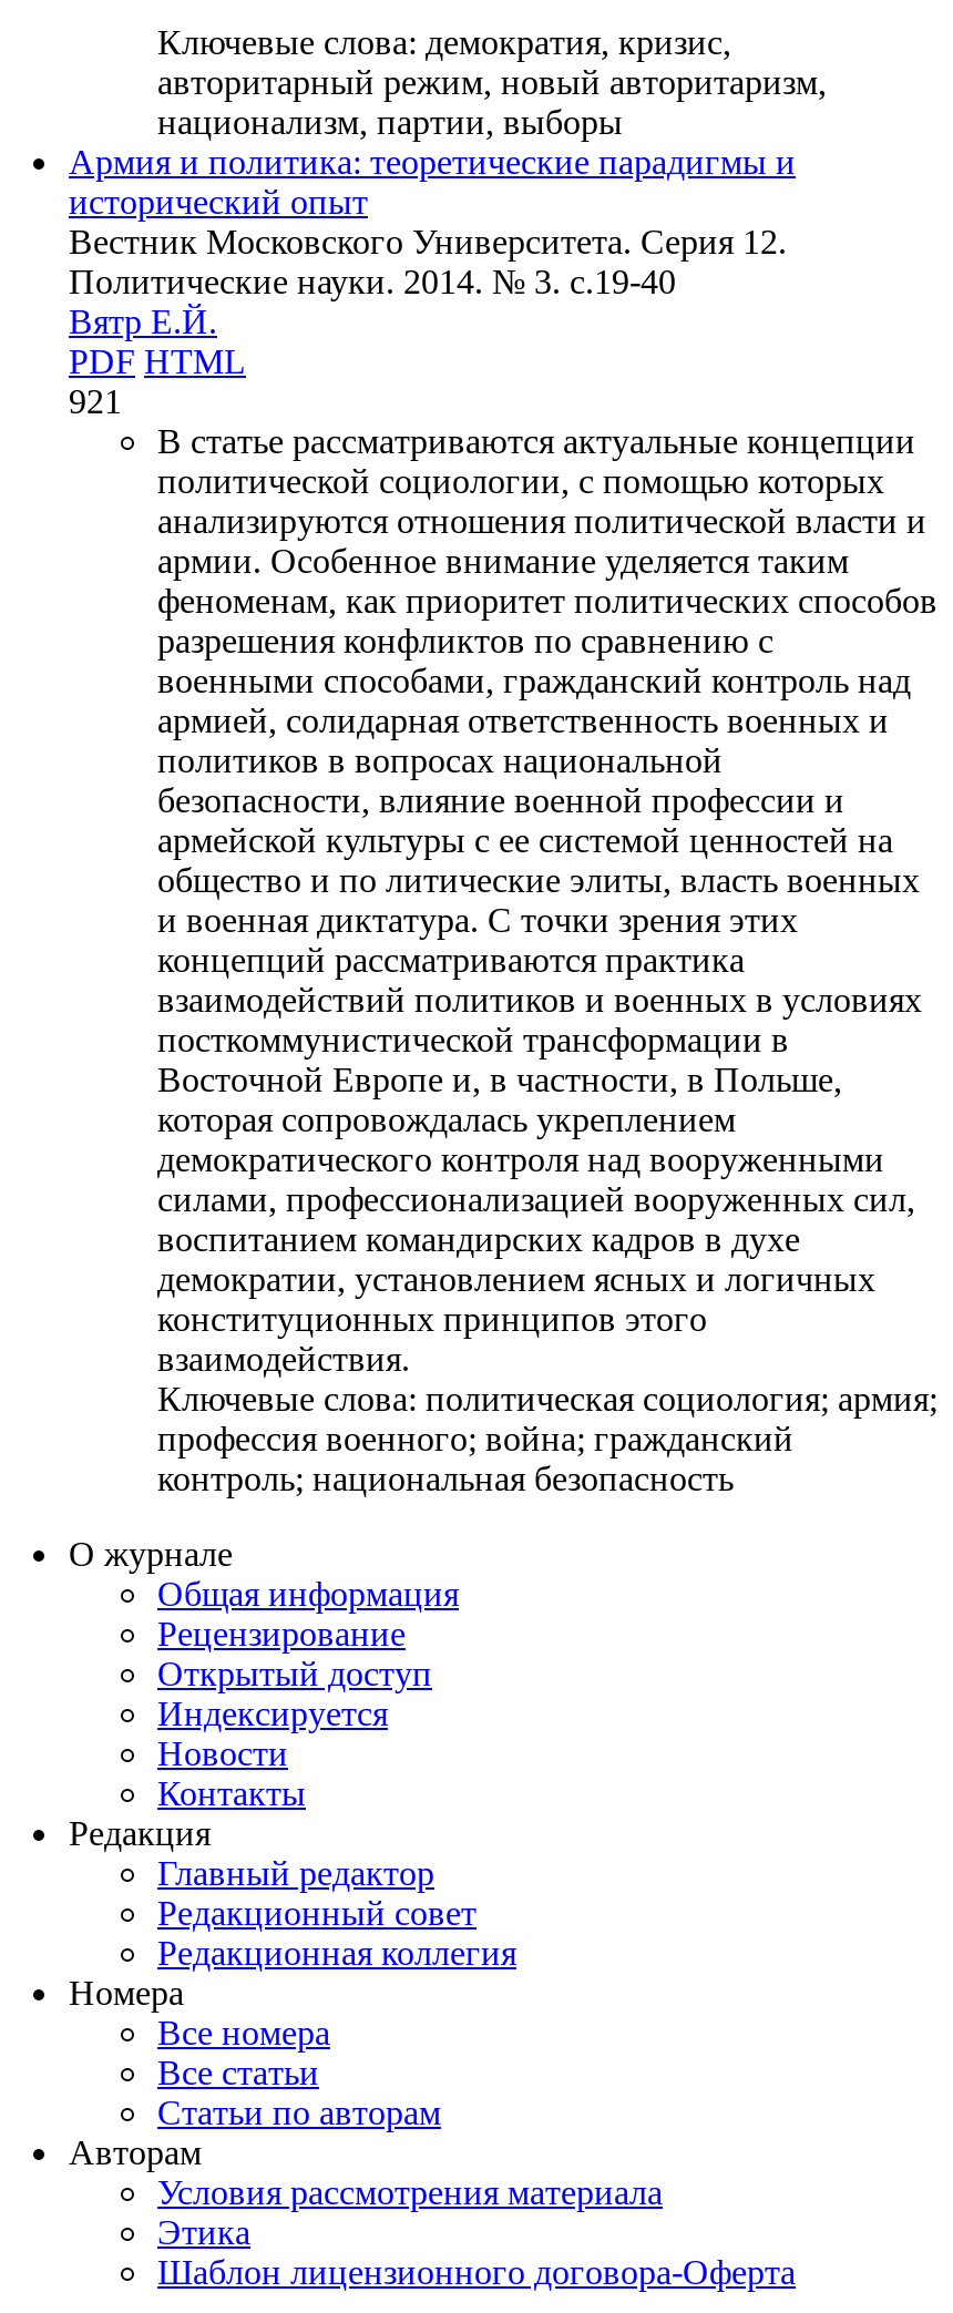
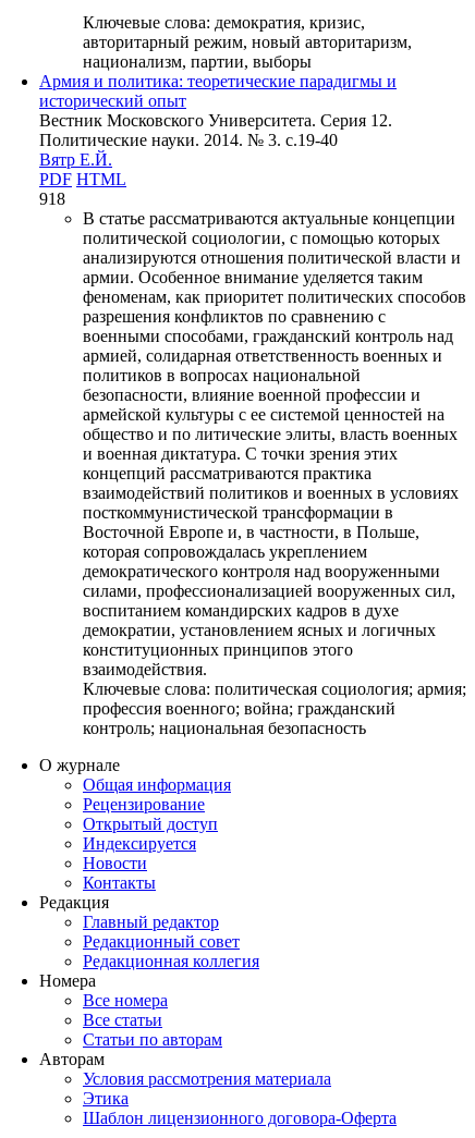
[69,382,122,420] 921 -> [39,189,65,208] 918

